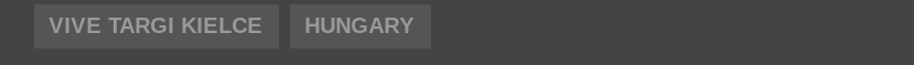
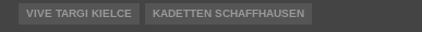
[305,13,415,37] HUNGARY -> [152,7,304,19] KADETTEN SCHAFFHAUSEN

